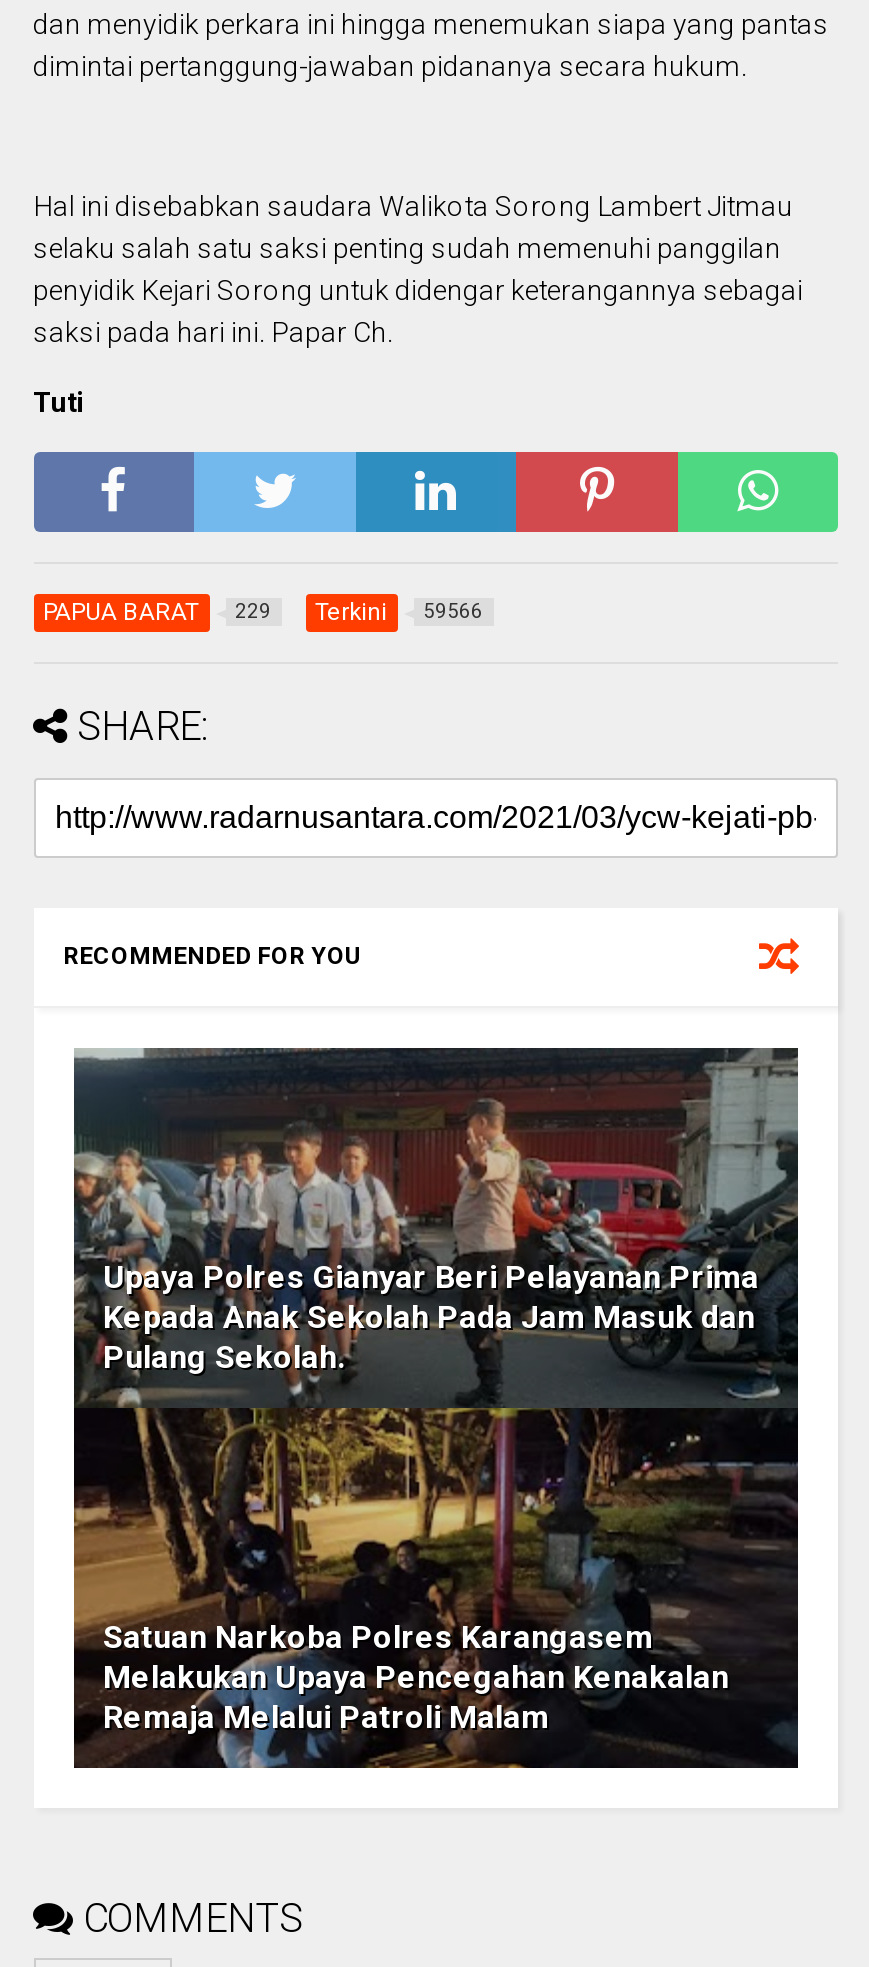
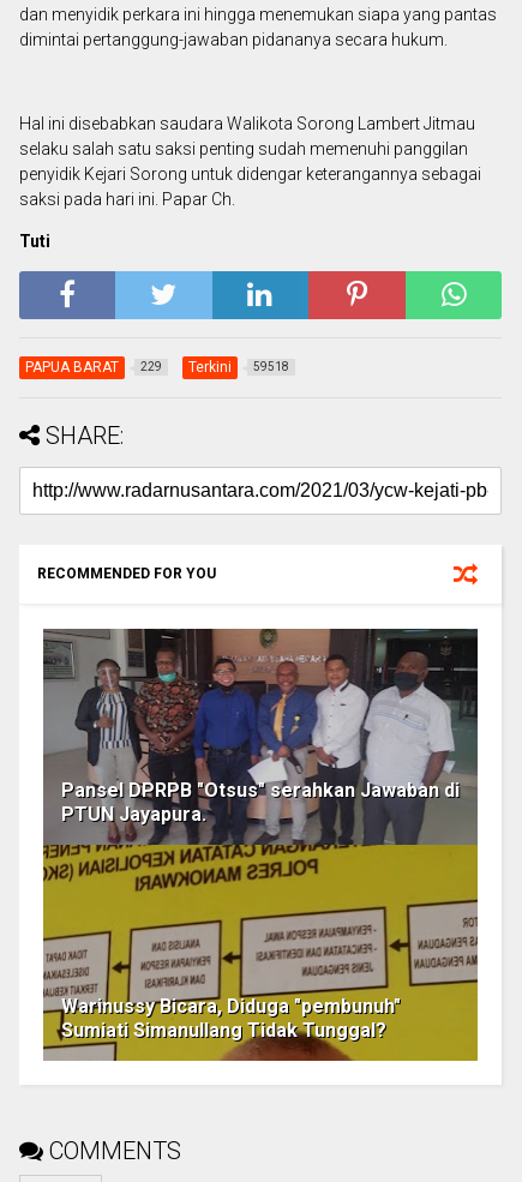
[43,597,483,625] PAPUA BARAT 229 Terkini 59566 -> [25,358,289,375] PAPUA BARAT 229 Terkini 59518
[72,1046,800,1770] [image] | Upaya Polres Gianyar Beri Pelayanan Prima | Kepada Anak Sekolah Pada Jam Masuk dan | Pulang Sekolah. -> [42,628,479,1062] [image] | Pansel DPRPB "Otsus" serahkan Jawaban di | PTUN Jayapura.
[103,1617,729,1735] Satuan Narkoba Polres Karangasem | Melakukan Upaya Pencegahan Kenakalan | Remaja Melalui Patroli Malam -> [61,994,400,1041] Warinussy Bicara, Diduga "pembunuh" | Sumiati Simanullang Tidak Tunggal?

